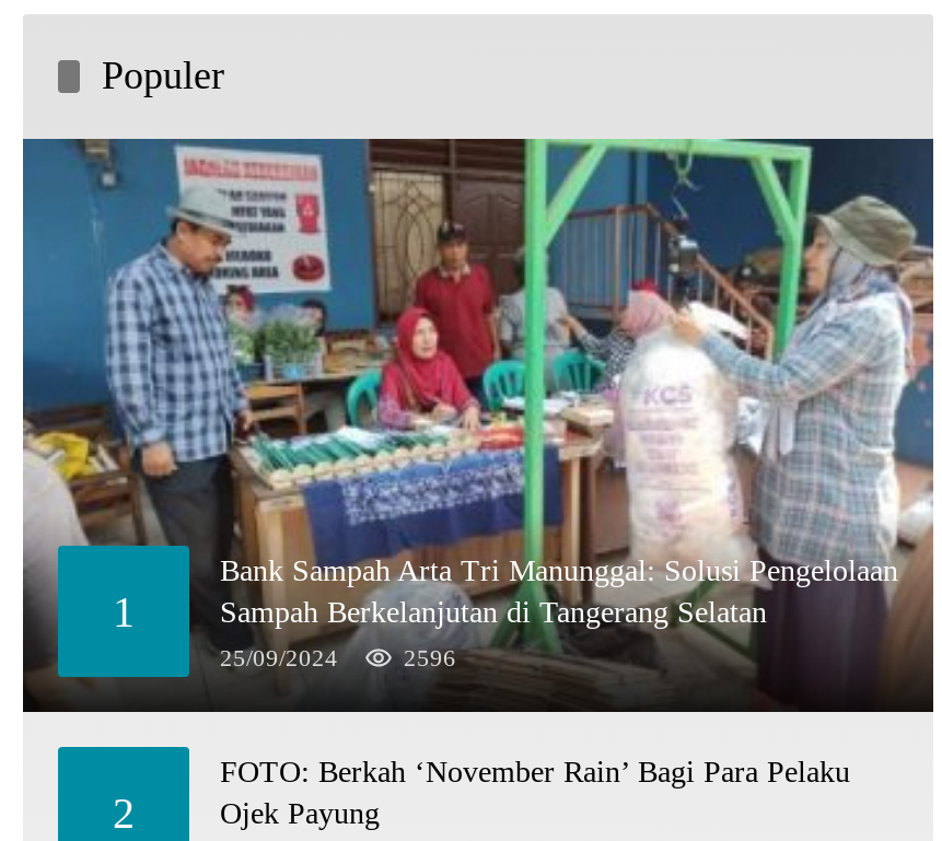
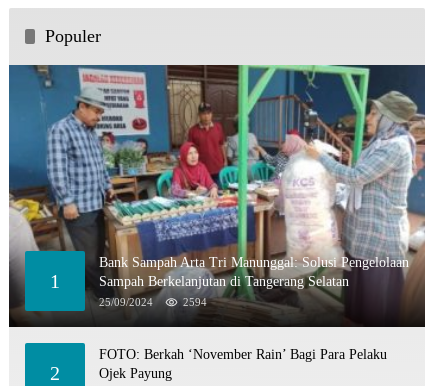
[404,643,456,670] 2596 -> [183,296,207,308] 2594

